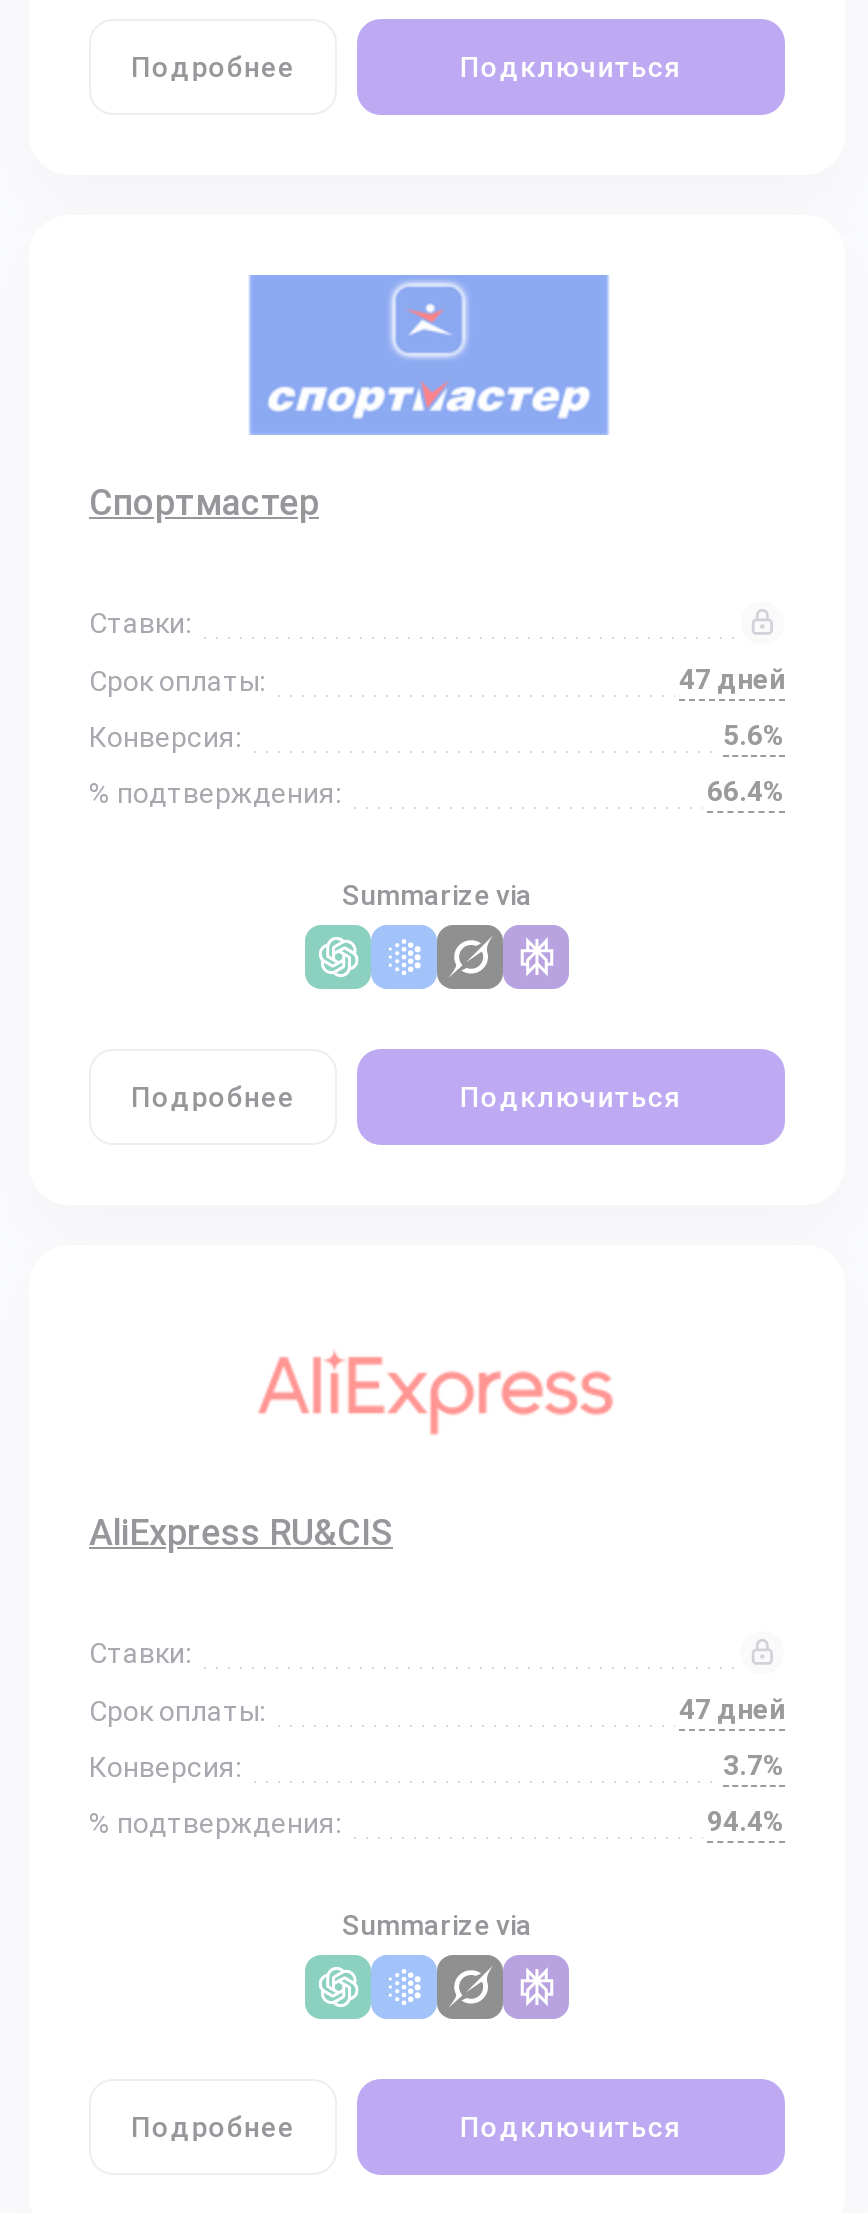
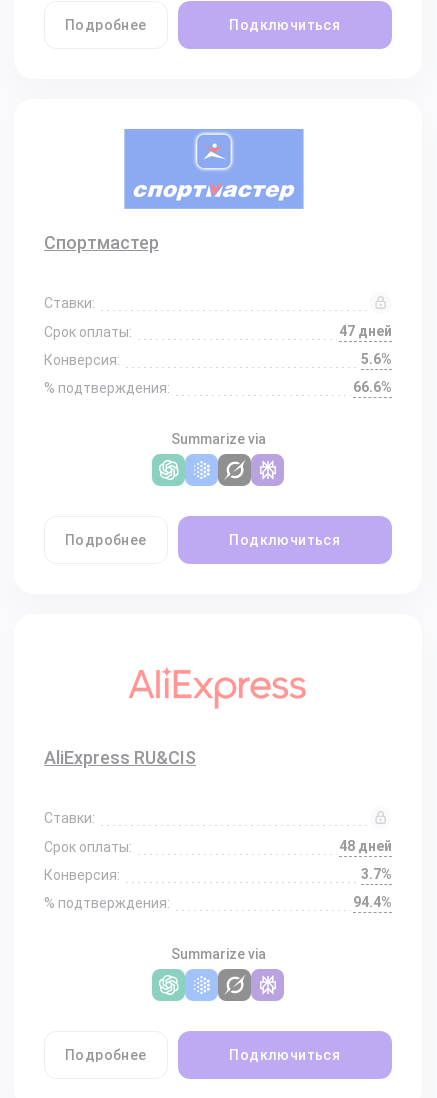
[707,775,785,807] 66.4% -> [353,379,392,395] 66.6%
[679,1693,785,1725] 47 дней -> [339,838,392,854] 48 дней

